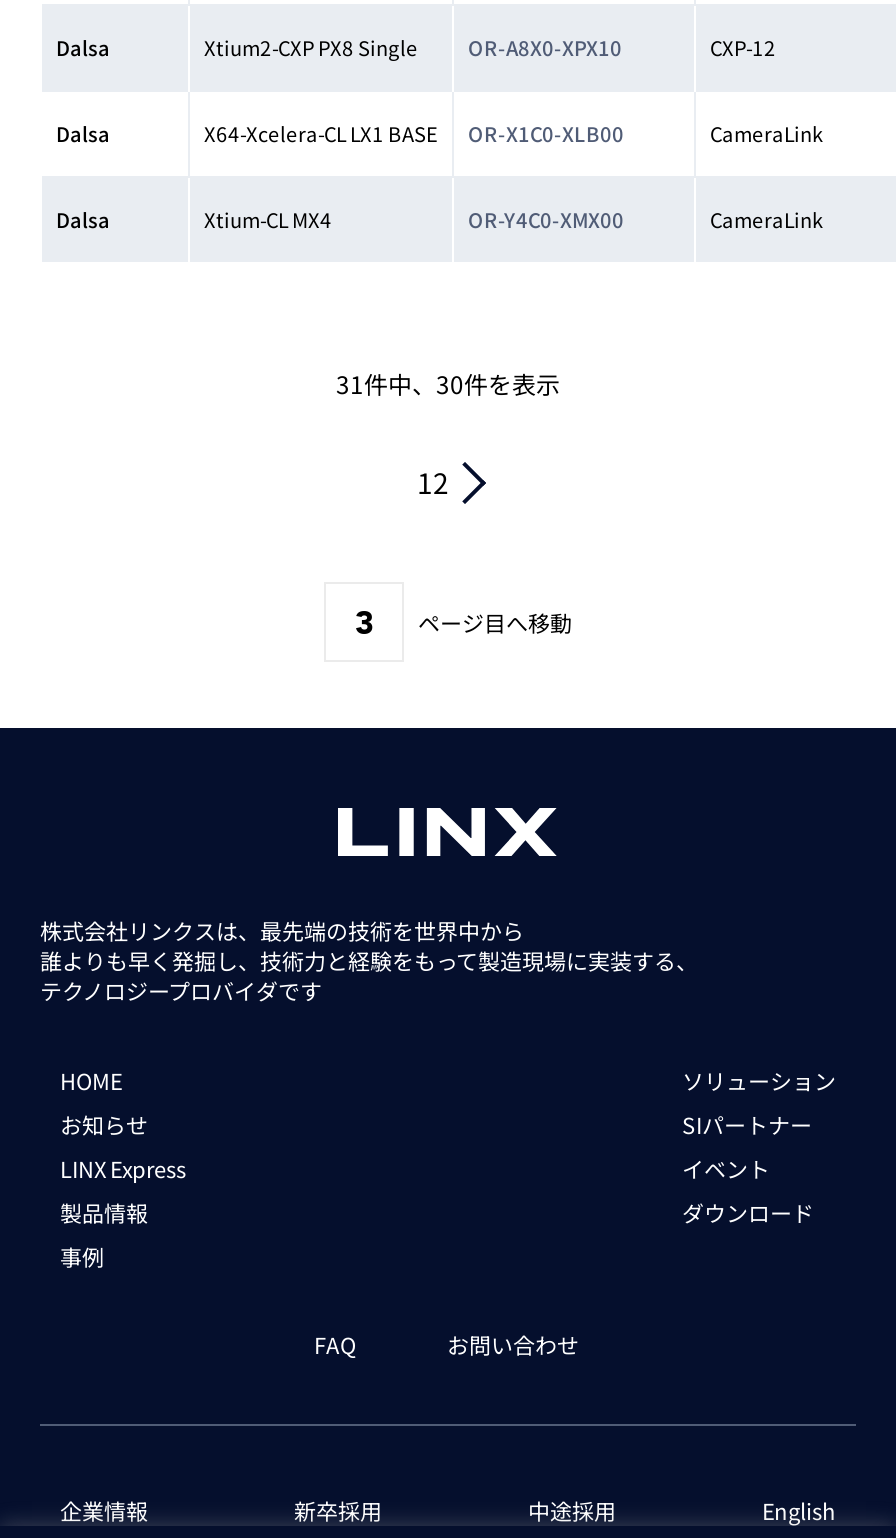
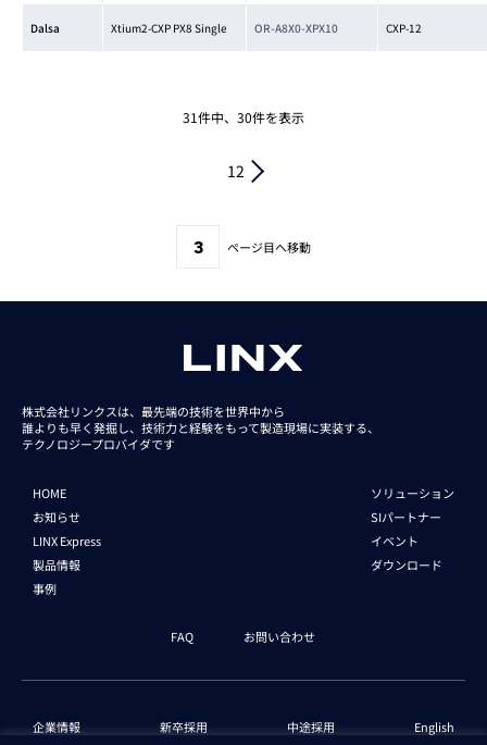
[56,118,824,234] Dalsa | X64-Xcelera-CL LX1 BASE | OR-X1C0-XLB00 | CameraLink | Dalsa | Xtium-CL MX4 | OR-Y4C0-XMX00 | CameraLink -> none

